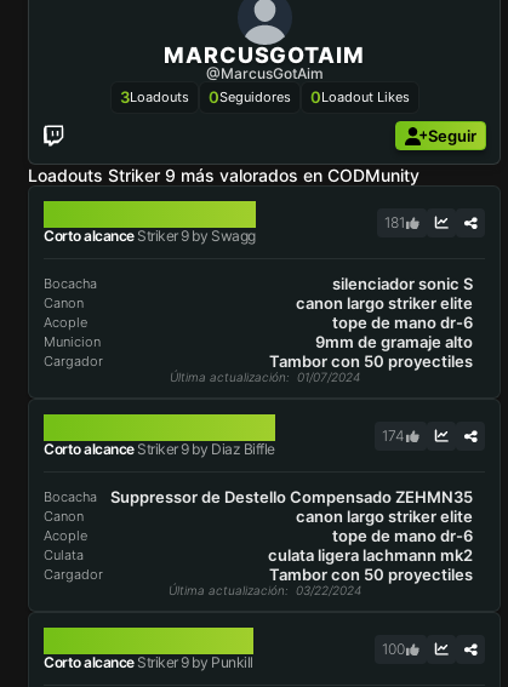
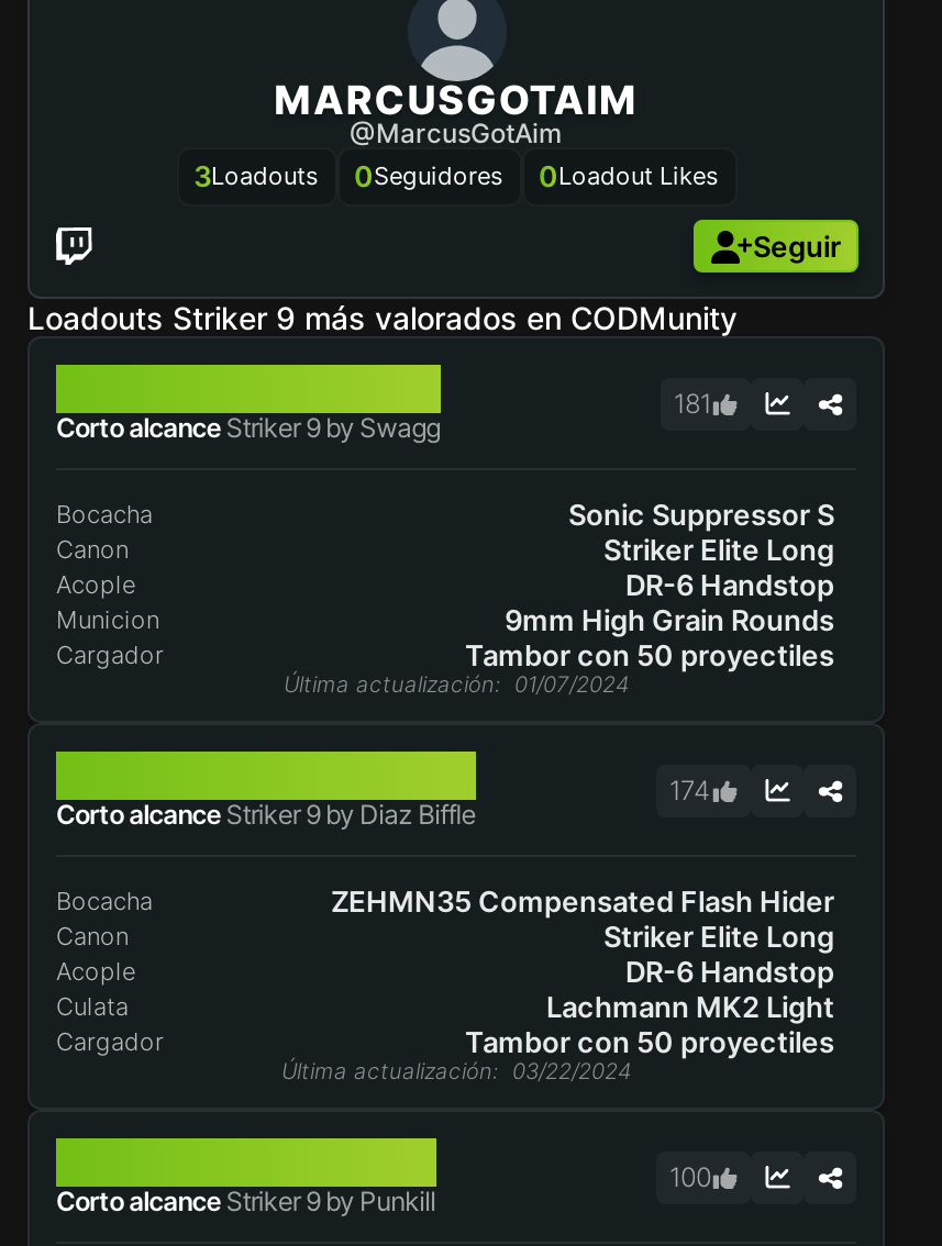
[332,274,473,293] silenciador sonic S -> [568,497,834,532] Sonic Suppressor S
[296,293,473,313] canon largo striker elite -> [603,532,834,567] Striker Elite Long
[332,313,473,332] tope de mano dr-6 -> [625,567,834,602] DR-6 Handstop
[315,332,473,351] 9mm de gramaje alto -> [505,602,834,637] 9mm High Grain Rounds
[110,487,473,506] Suppressor de Destello Compensado ZEHMN35 -> [331,883,834,919] ZEHMN35 Compensated Flash Hider
[296,506,473,526] canon largo striker elite -> [603,919,834,954] Striker Elite Long
[332,526,473,545] tope de mano dr-6 -> [625,954,834,989] DR-6 Handstop
[268,545,473,565] culata ligera lachmann mk2 -> [546,989,834,1024] Lachmann MK2 Light

